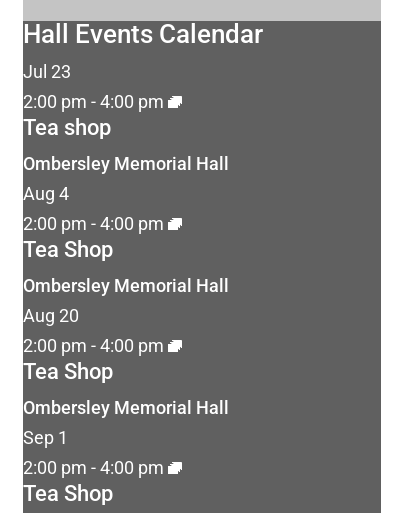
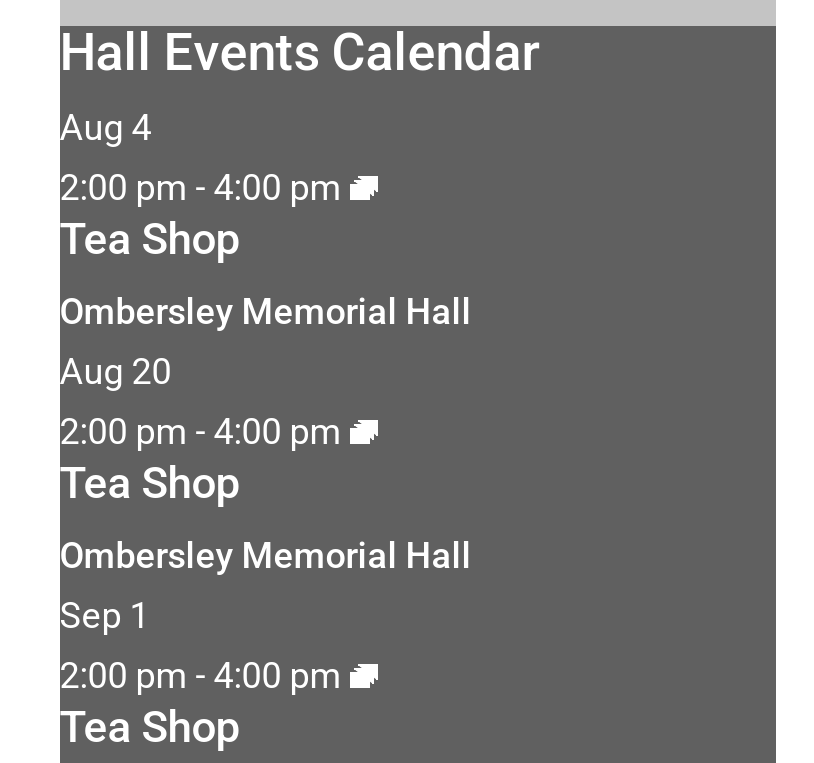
[23,61,229,174] Jul 23 | 2:00 pm - 4:00 pm | Tea shop | Ombersley Memorial Hall -> none

